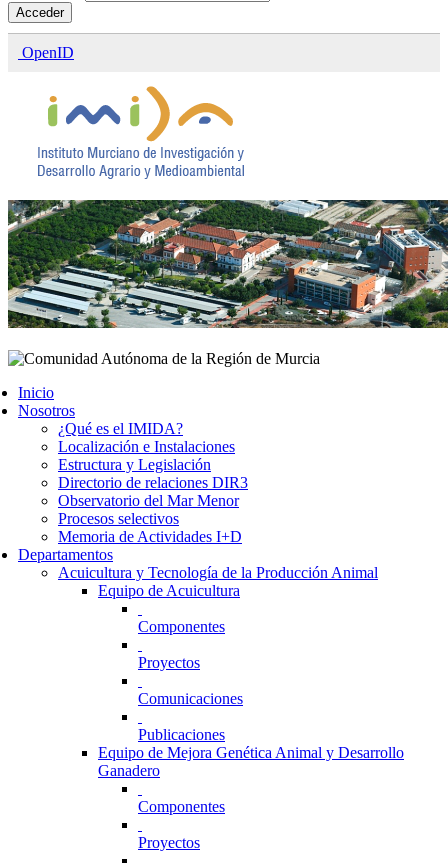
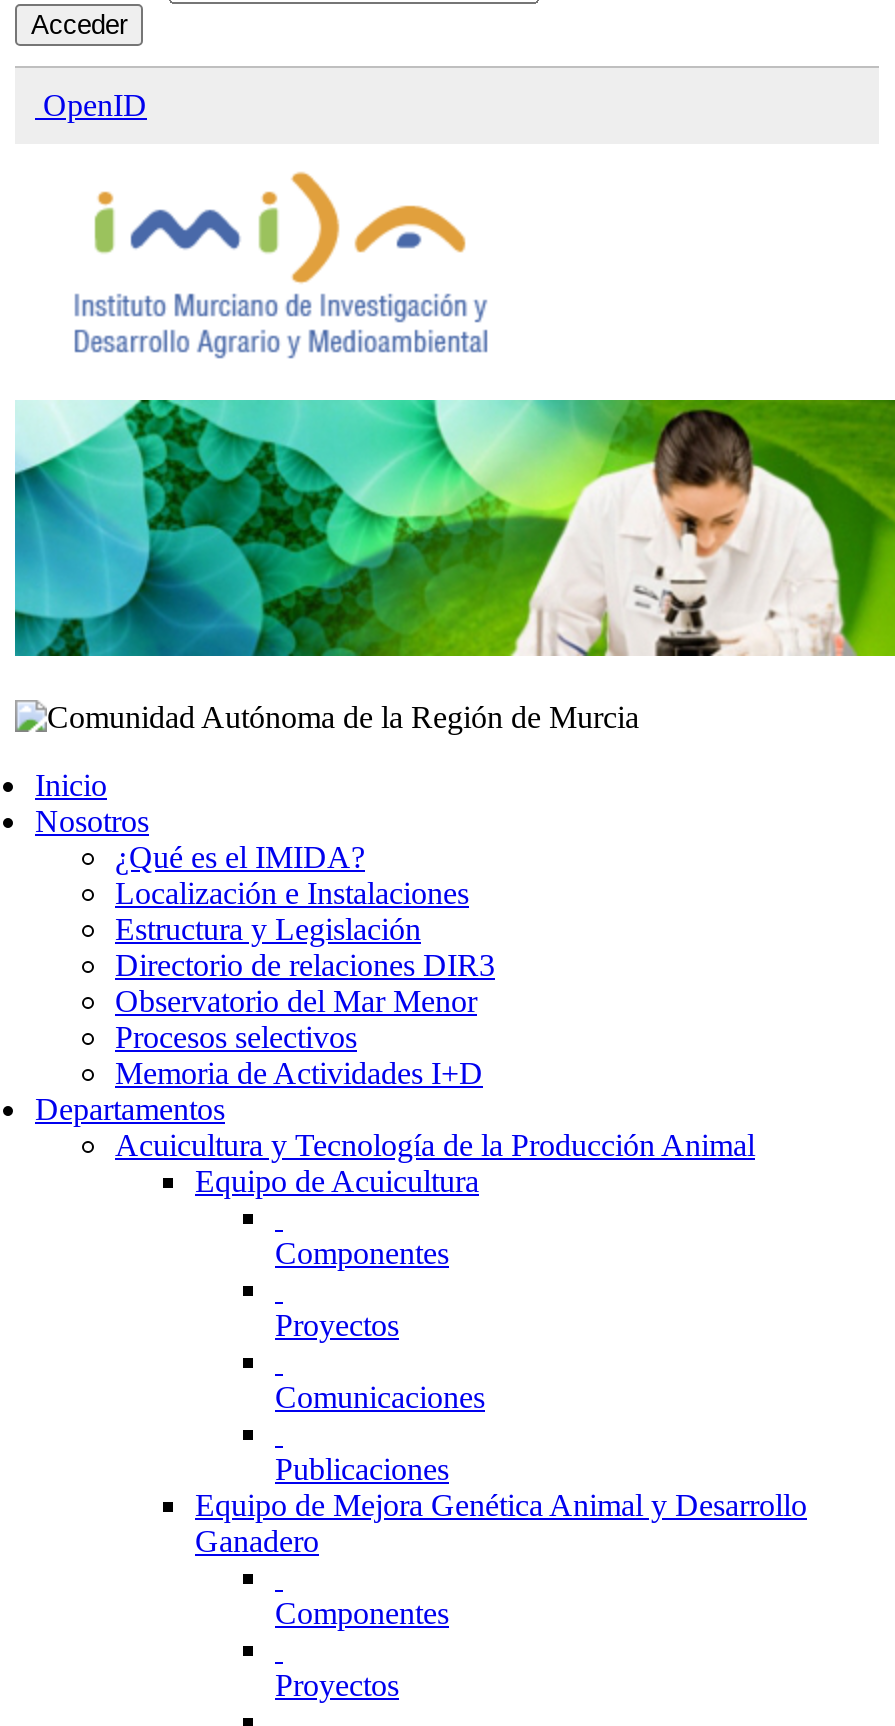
[7,199,445,329] [image] -> [13,398,889,658] [image]

